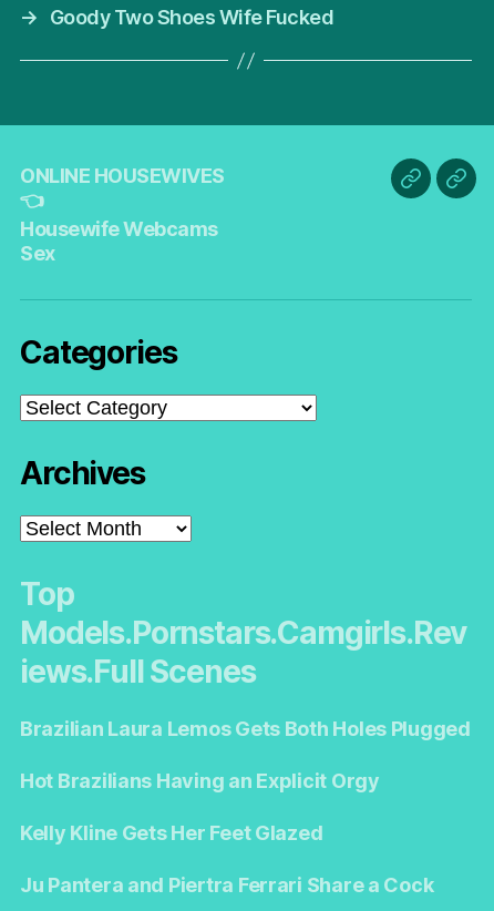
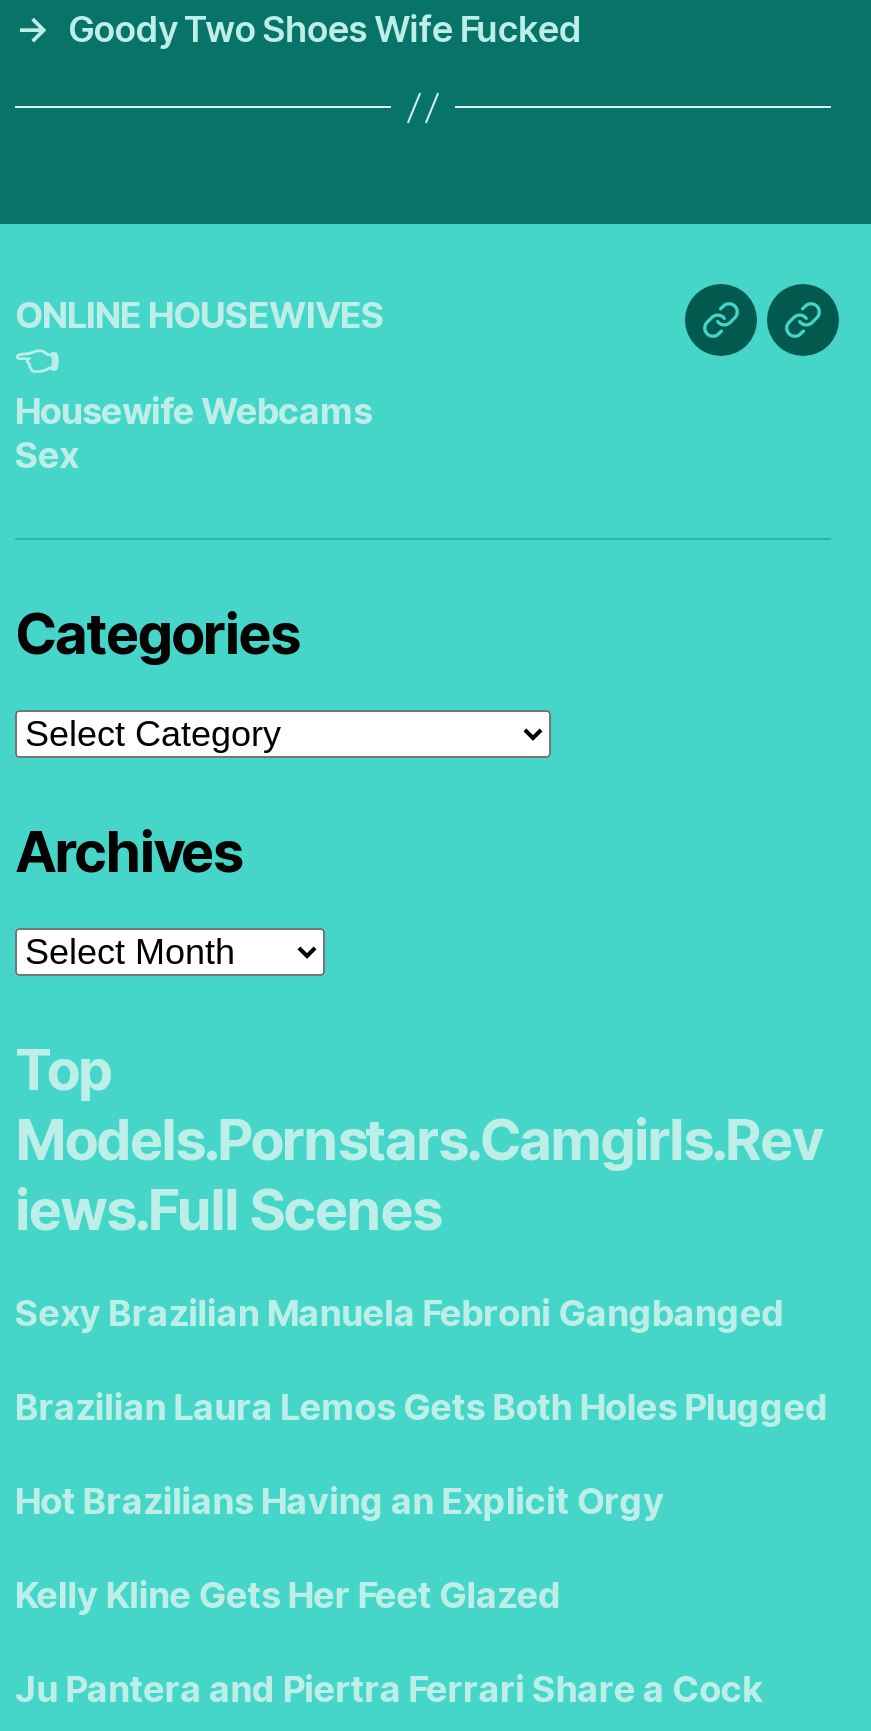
none -> [15,1293,785,1335] Sexy Brazilian Manuela Febroni Gangbanged

